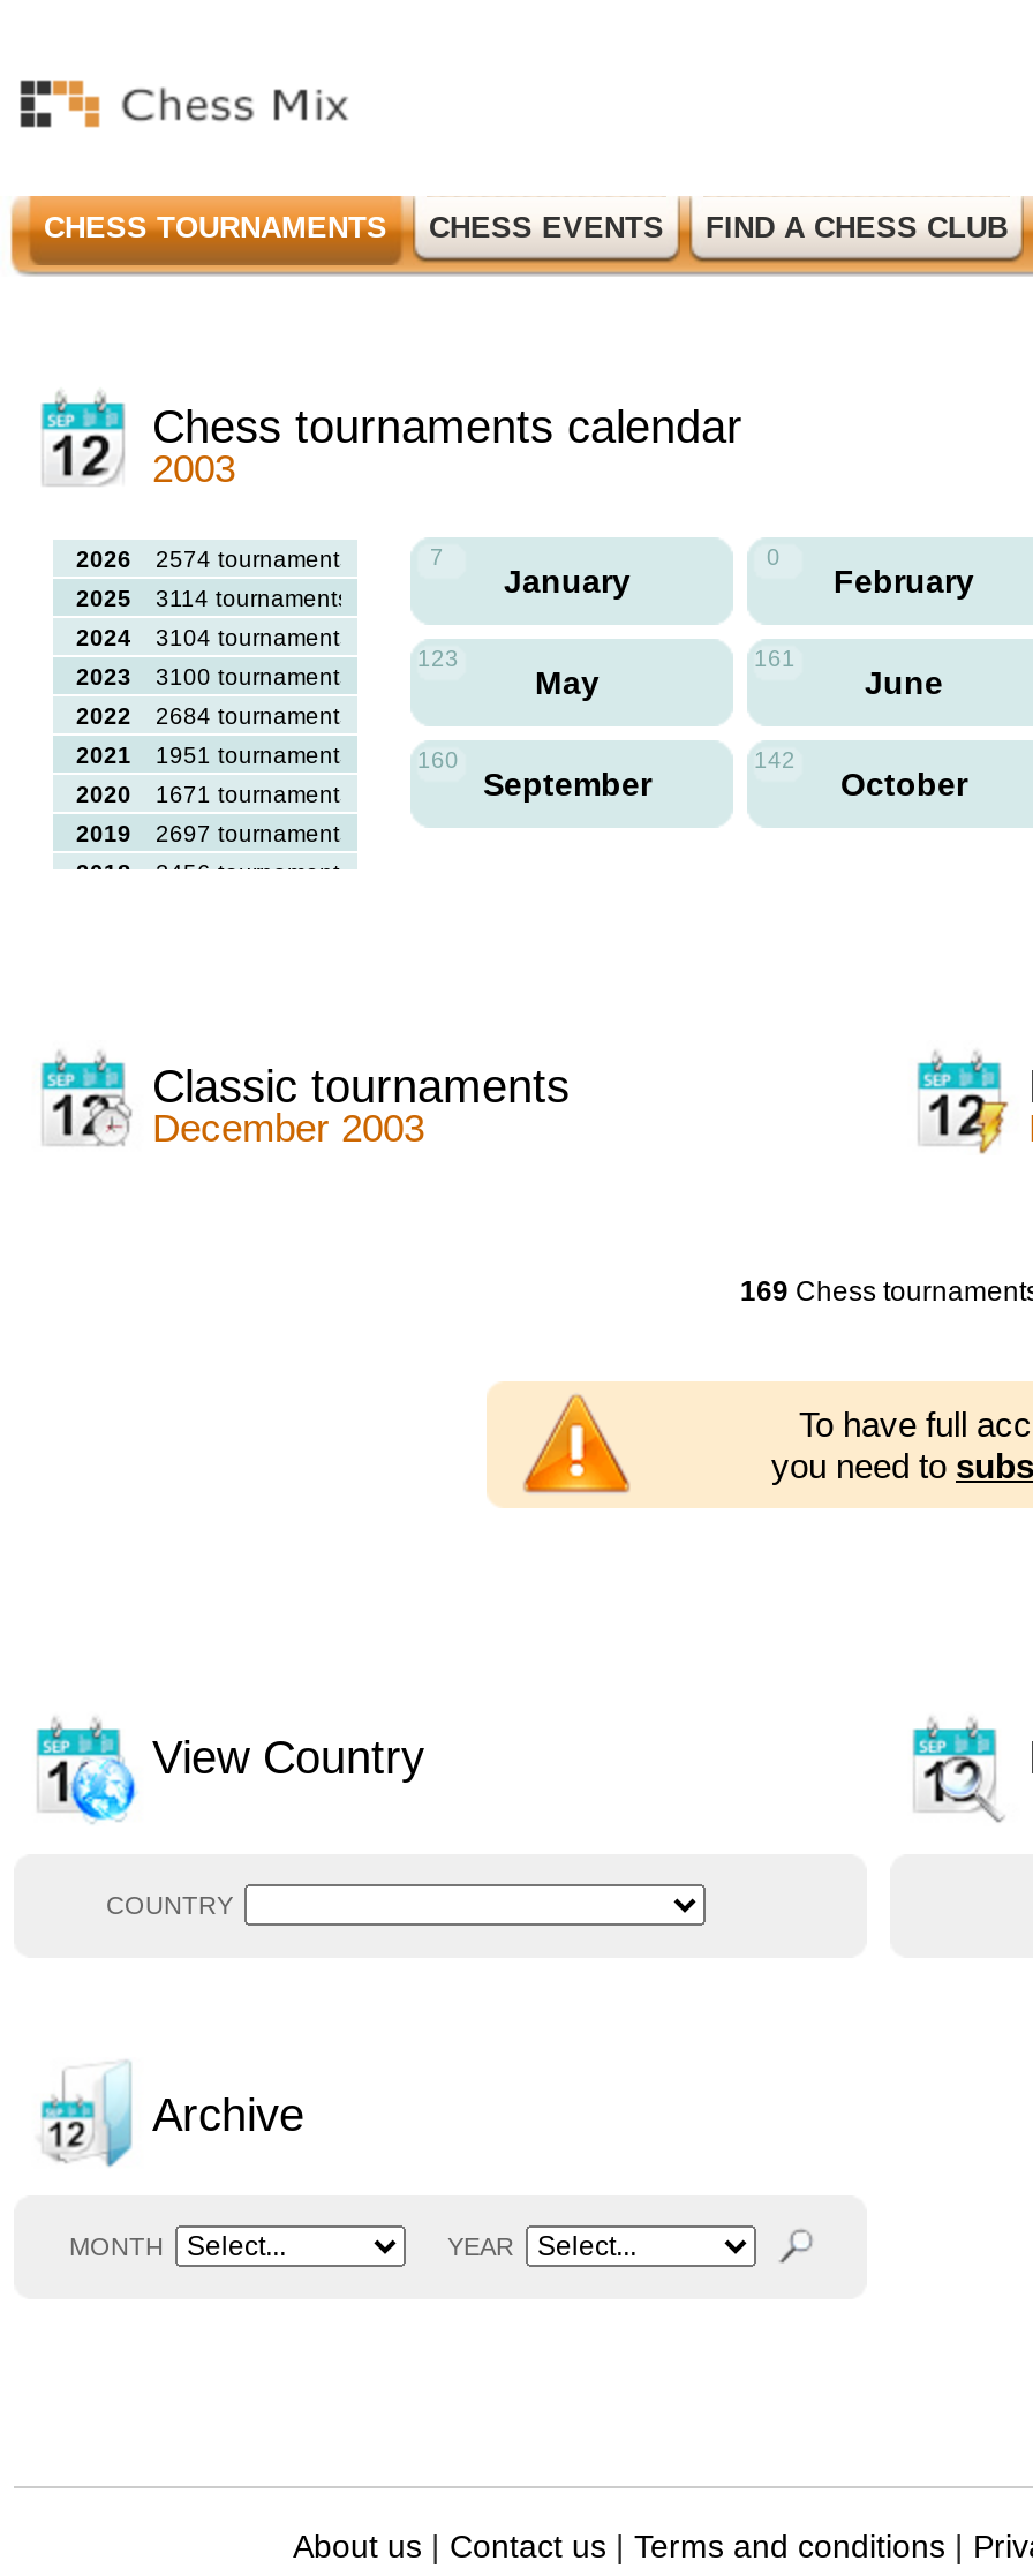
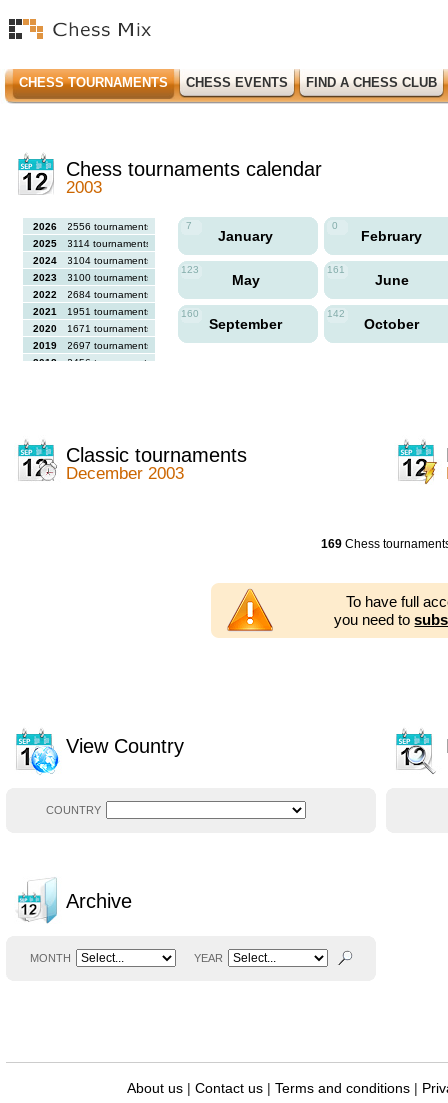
[76,547,352,572] 2026 2574 tournaments -> [33,221,152,232] 2026 2556 tournaments

